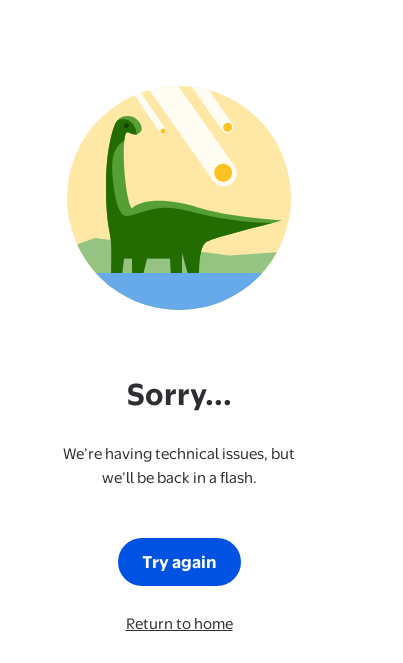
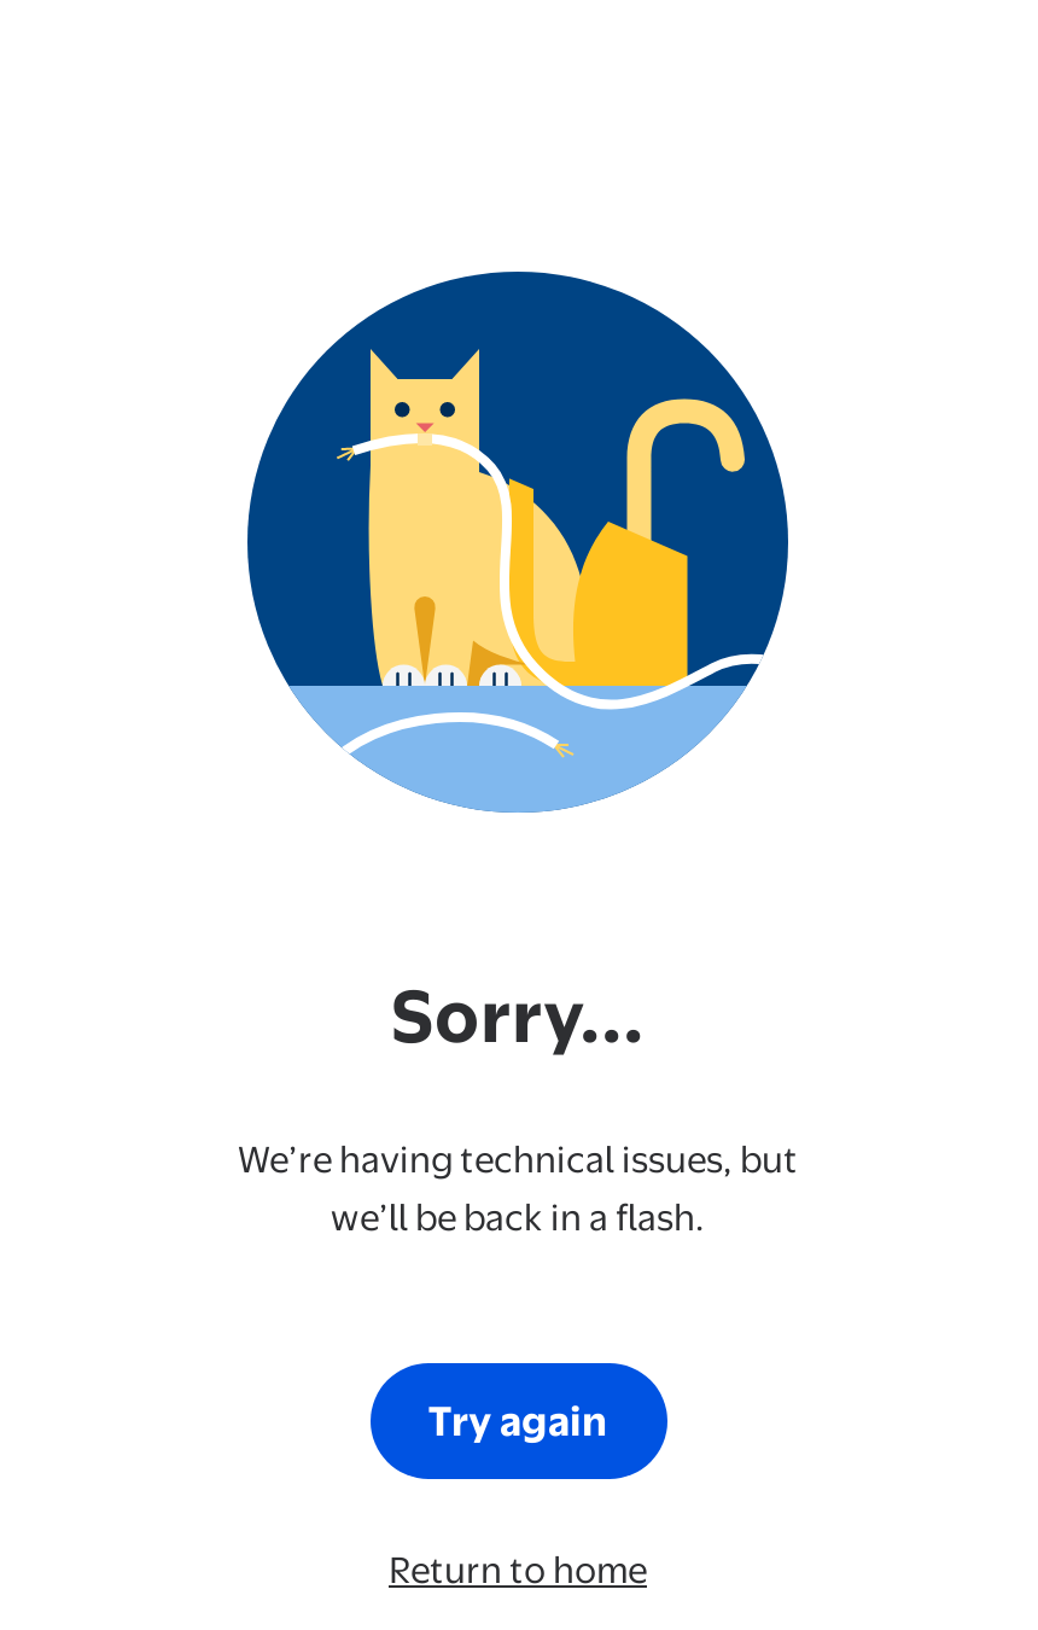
[67,86,291,287] [image] -> [245,269,791,759] [image]

